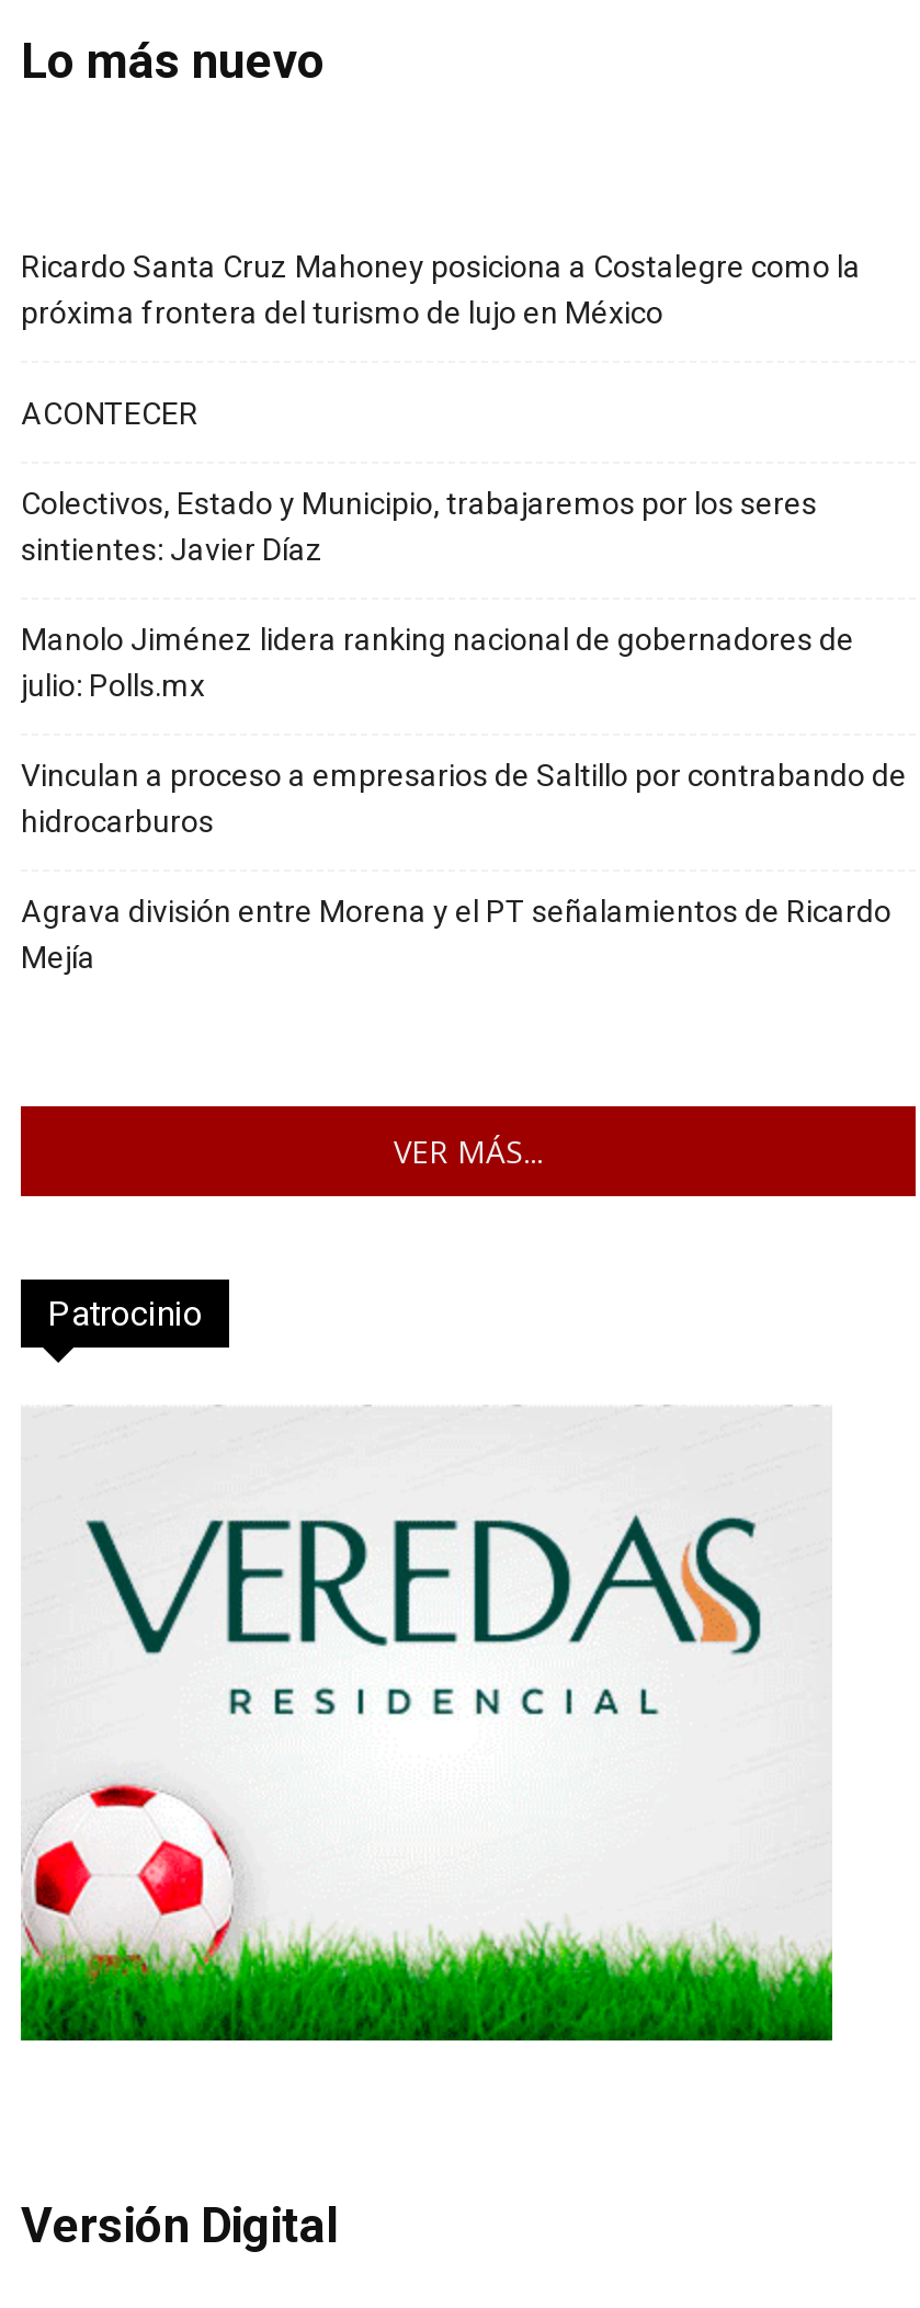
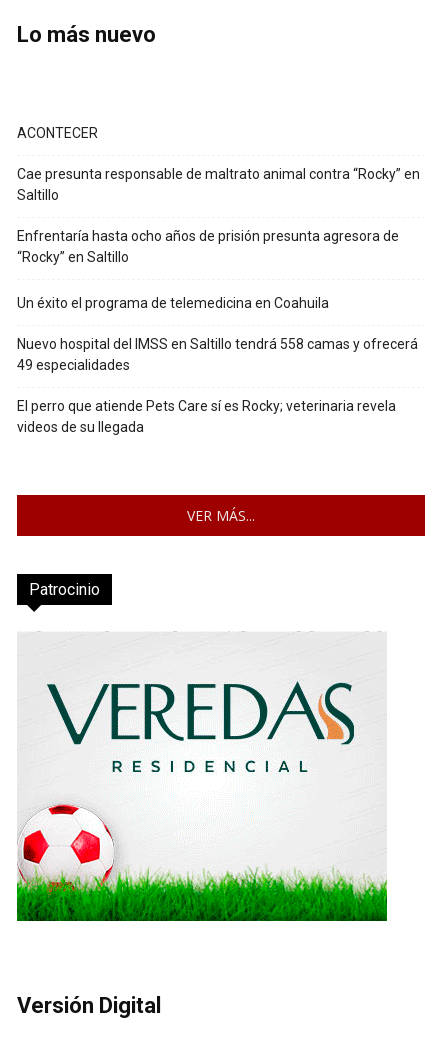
[21,249,861,330] Ricardo Santa Cruz Mahoney posiciona a Costalegre como la | próxima frontera del turismo de lujo en México -> none
moved [21,396,198,431] -> [17,125,98,141]: ACONTECER
[21,486,907,975] Colectivos, Estado y Municipio, trabajaremos por los seres | sintientes: Javier Díaz | Manolo Jiménez lidera ranking nacional de gobernadores de | julio: Polls.mx | Vinculan a proceso a empresarios de Saltillo por contrabando de | hidrocarburos | Agrava división entre Morena y el PT señalamientos de Ricardo | Mejía -> [17,166,420,435] Cae presunta responsable de maltrato animal contra “Rocky” en | Saltillo | Enfrentaría hasta ocho años de prisión presunta agresora de | “Rocky” en Saltillo | Un éxito el programa de telemedicina en Coahuila | Nuevo hospital del IMSS en Saltillo tendrá 558 camas y ofrecerá | 49 especialidades | El perro que atiende Pets Care sí es Rocky; veterinaria revela | videos de su llegada

